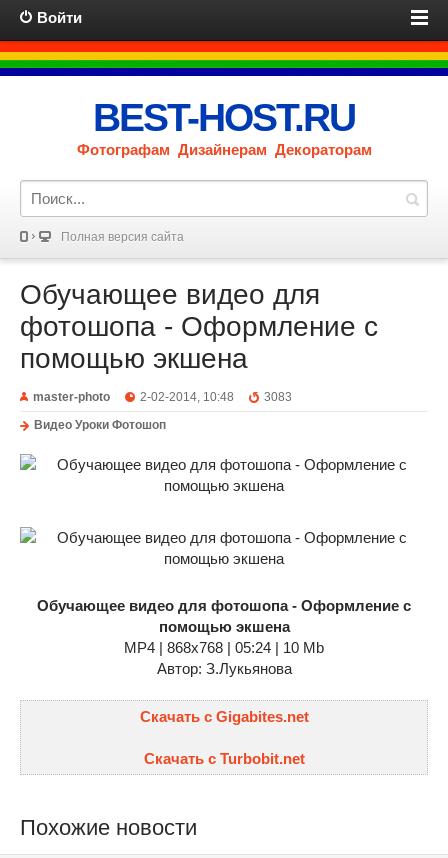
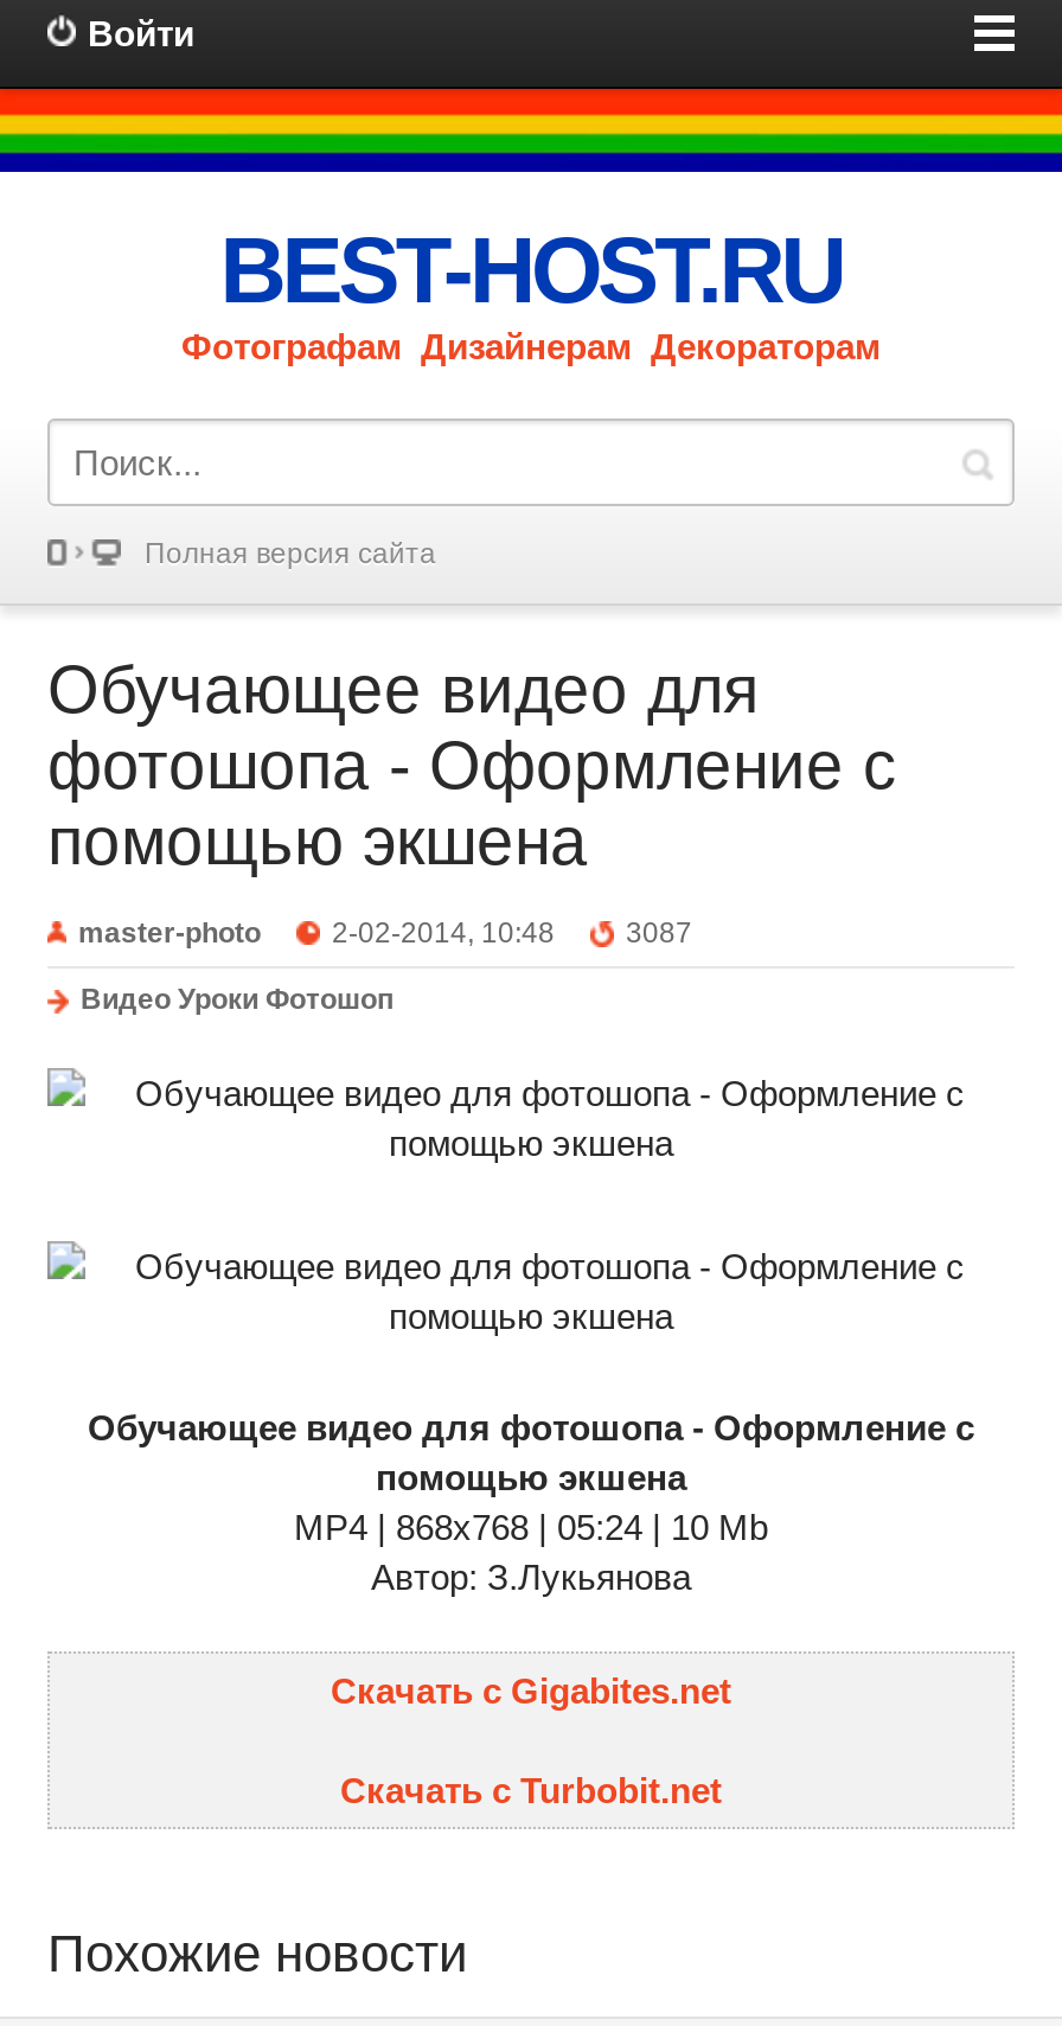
[264,390,292,404] 3083 -> [626,916,692,950] 3087

